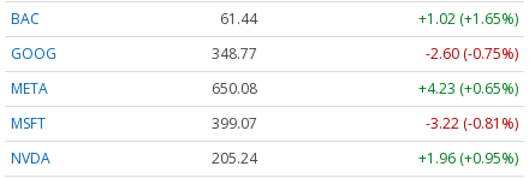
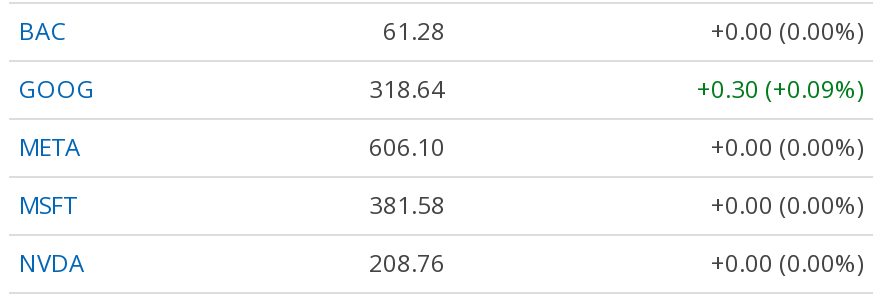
[220,9,257,29] 61.44 -> [383,15,445,49] 61.28
[418,9,518,29] +1.02 (+1.65%) -> [711,15,863,49] +0.00 (0.00%)
[212,44,257,64] 348.77 -> [369,73,445,107] 318.64
[426,44,518,64] -2.60 (-0.75%) -> [697,73,863,107] +0.30 (+0.09%)
[212,79,257,99] 650.08 -> [369,131,445,165] 606.10
[418,79,518,99] +4.23 (+0.65%) -> [711,131,863,165] +0.00 (0.00%)
[212,113,257,134] 399.07 -> [369,189,445,223] 381.58
[426,113,518,134] -3.22 (-0.81%) -> [711,189,863,223] +0.00 (0.00%)
[212,148,257,169] 205.24 -> [369,247,445,281] 208.76
[418,148,518,169] +1.96 (+0.95%) -> [711,247,863,281] +0.00 (0.00%)

